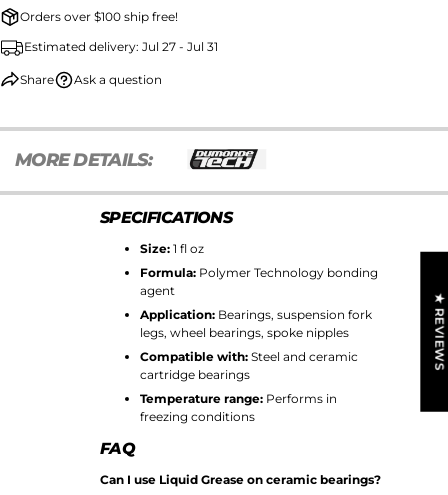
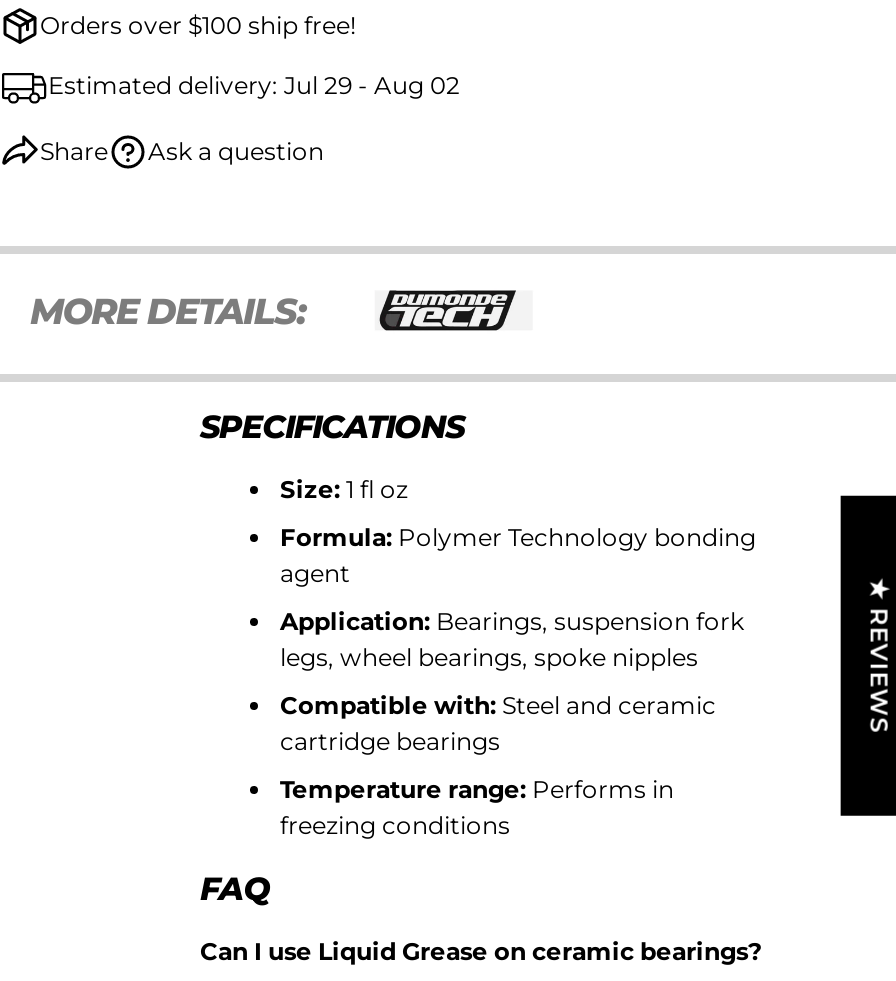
[24,39,218,54] Estimated delivery: Jul 27 - Jul 31 -> [48,69,460,99] Estimated delivery: Jul 29 - Aug 02

